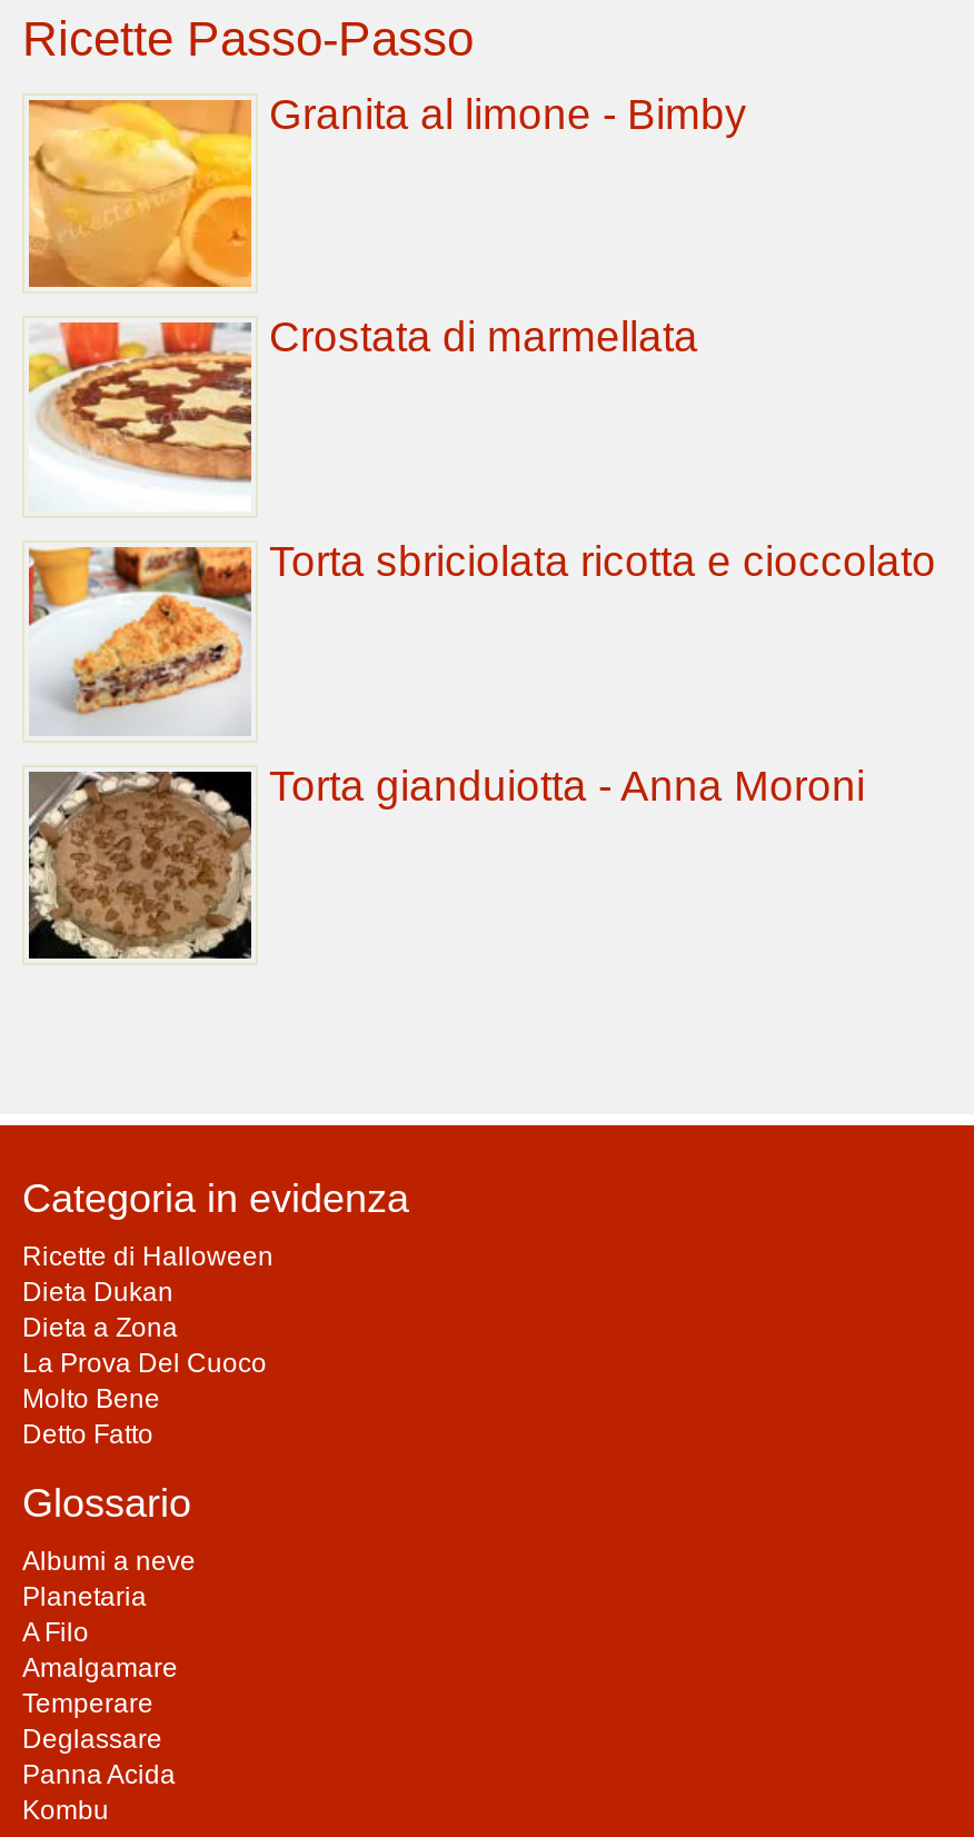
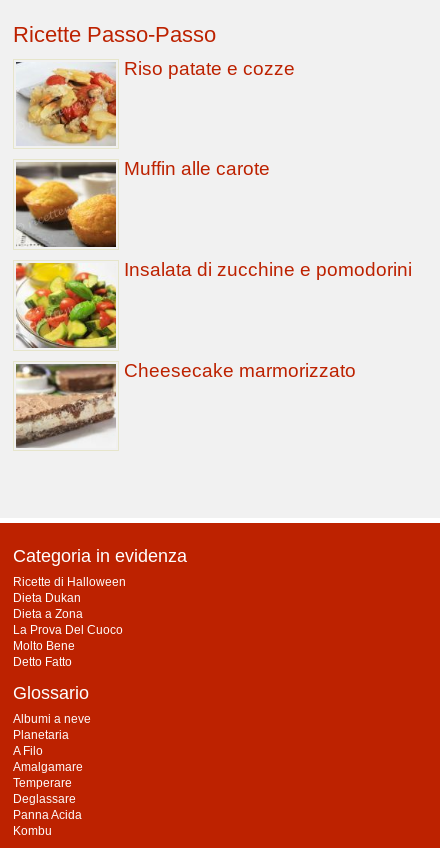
[27,91,747,289] [image] | Granita al limone - Bimby -> [16,58,295,146] [image] | Riso patate e cozze
[29,314,698,512] [image] | Crostata di marmellata -> [15,158,270,248] [image] | Muffin alle carote
[27,538,936,736] [image] | Torta sbriciolata ricotta e cioccolato -> [16,259,412,349] [image] | Insalata di zucchine e pomodorini
[27,762,865,961] [image] | Torta gianduiotta - Anna Moroni -> [16,359,356,448] [image] | Cheesecake marmorizzato

